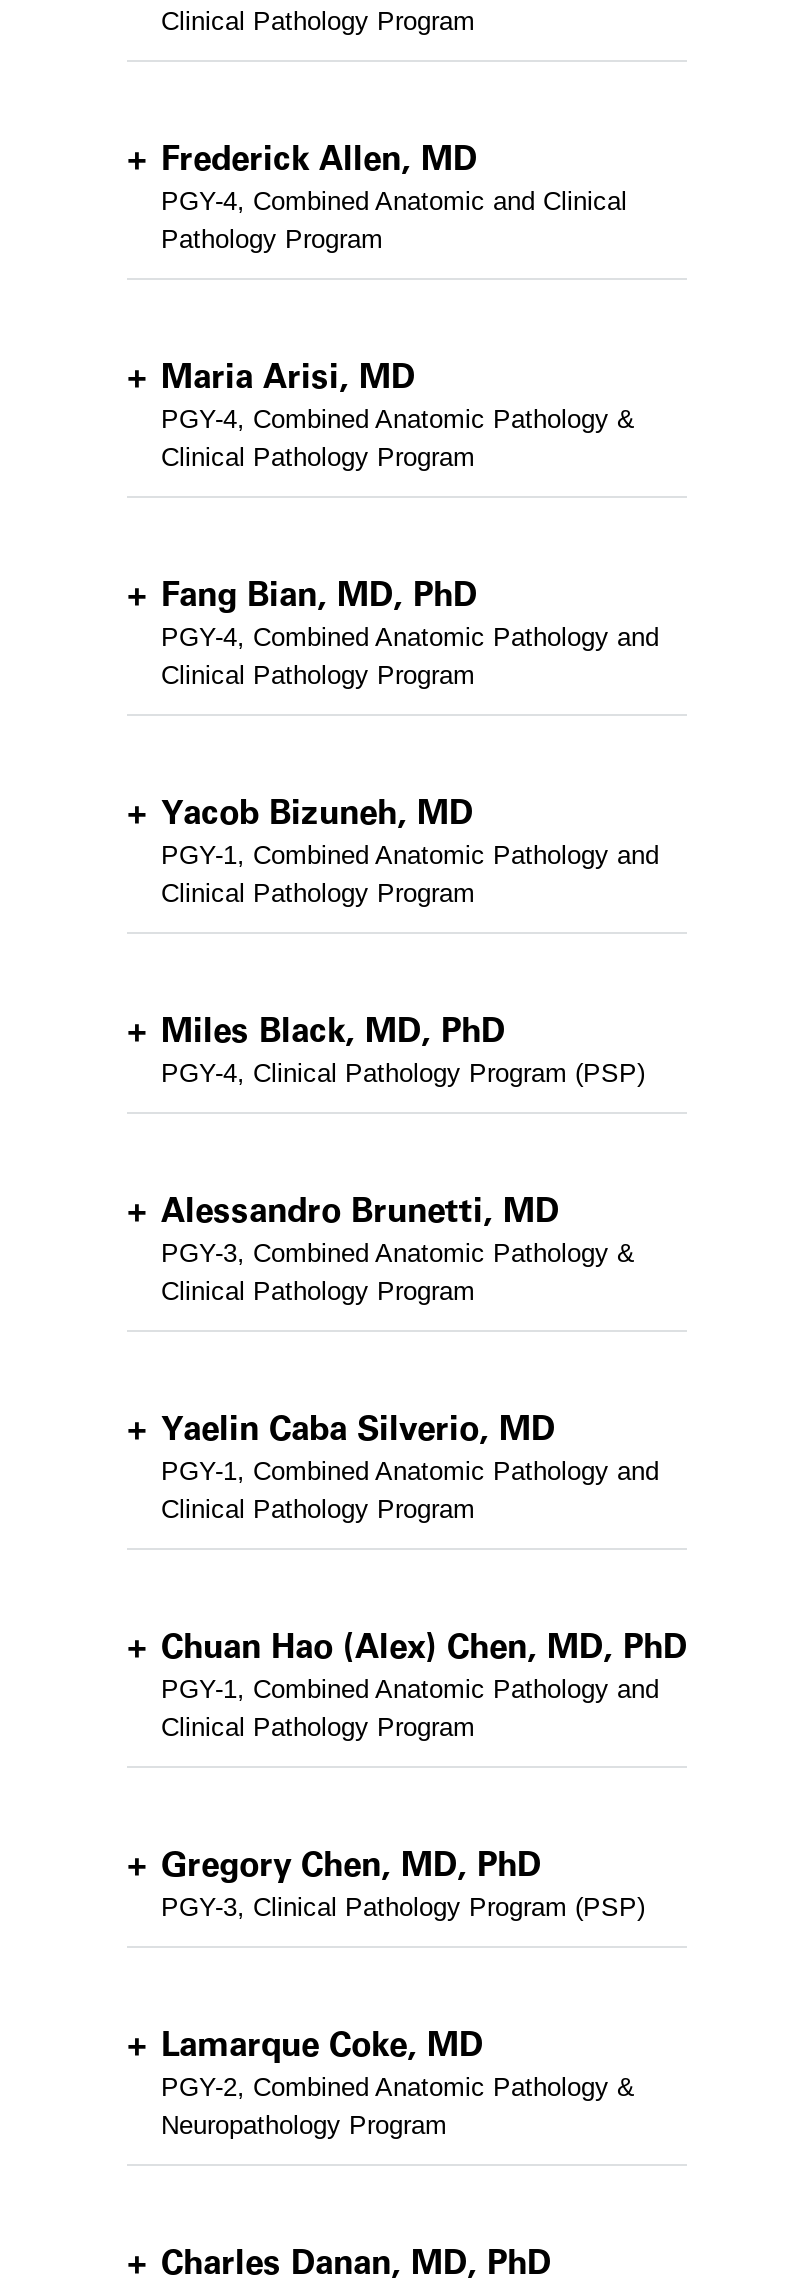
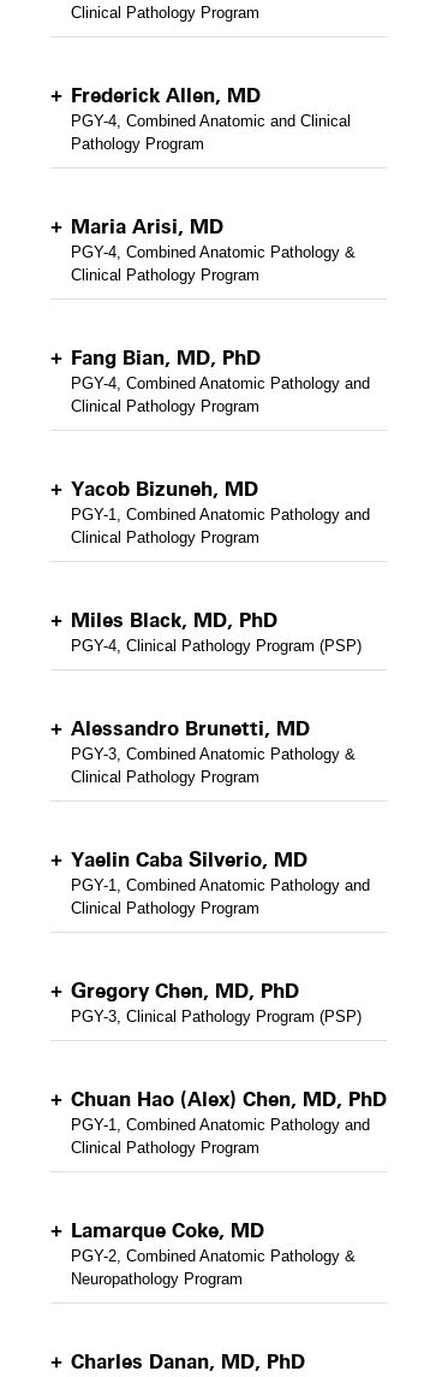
moved [161,1626,687,1742] -> [71,1087,387,1157]: Chuan Hao (Alex) Chen, MD, PhD | PGY-1, Combined Anatomic Pathology and | Clinical Pathology Program
moved [161,1844,645,1922] -> [71,979,362,1026]: Gregory Chen, MD, PhD | PGY-3, Clinical Pathology Program (PSP)

